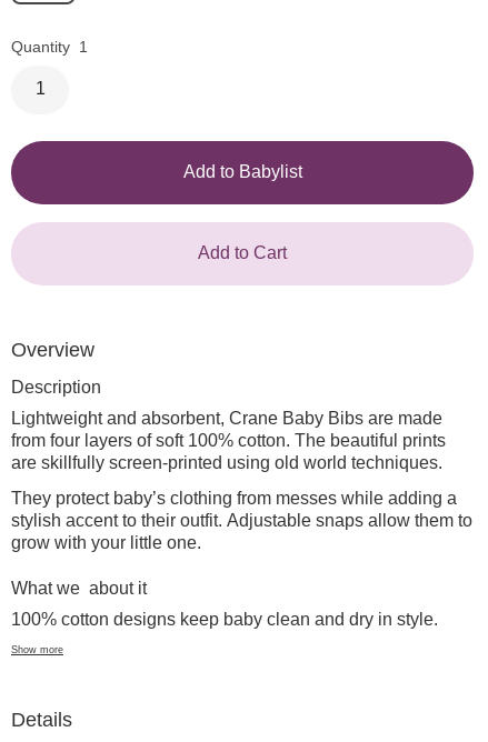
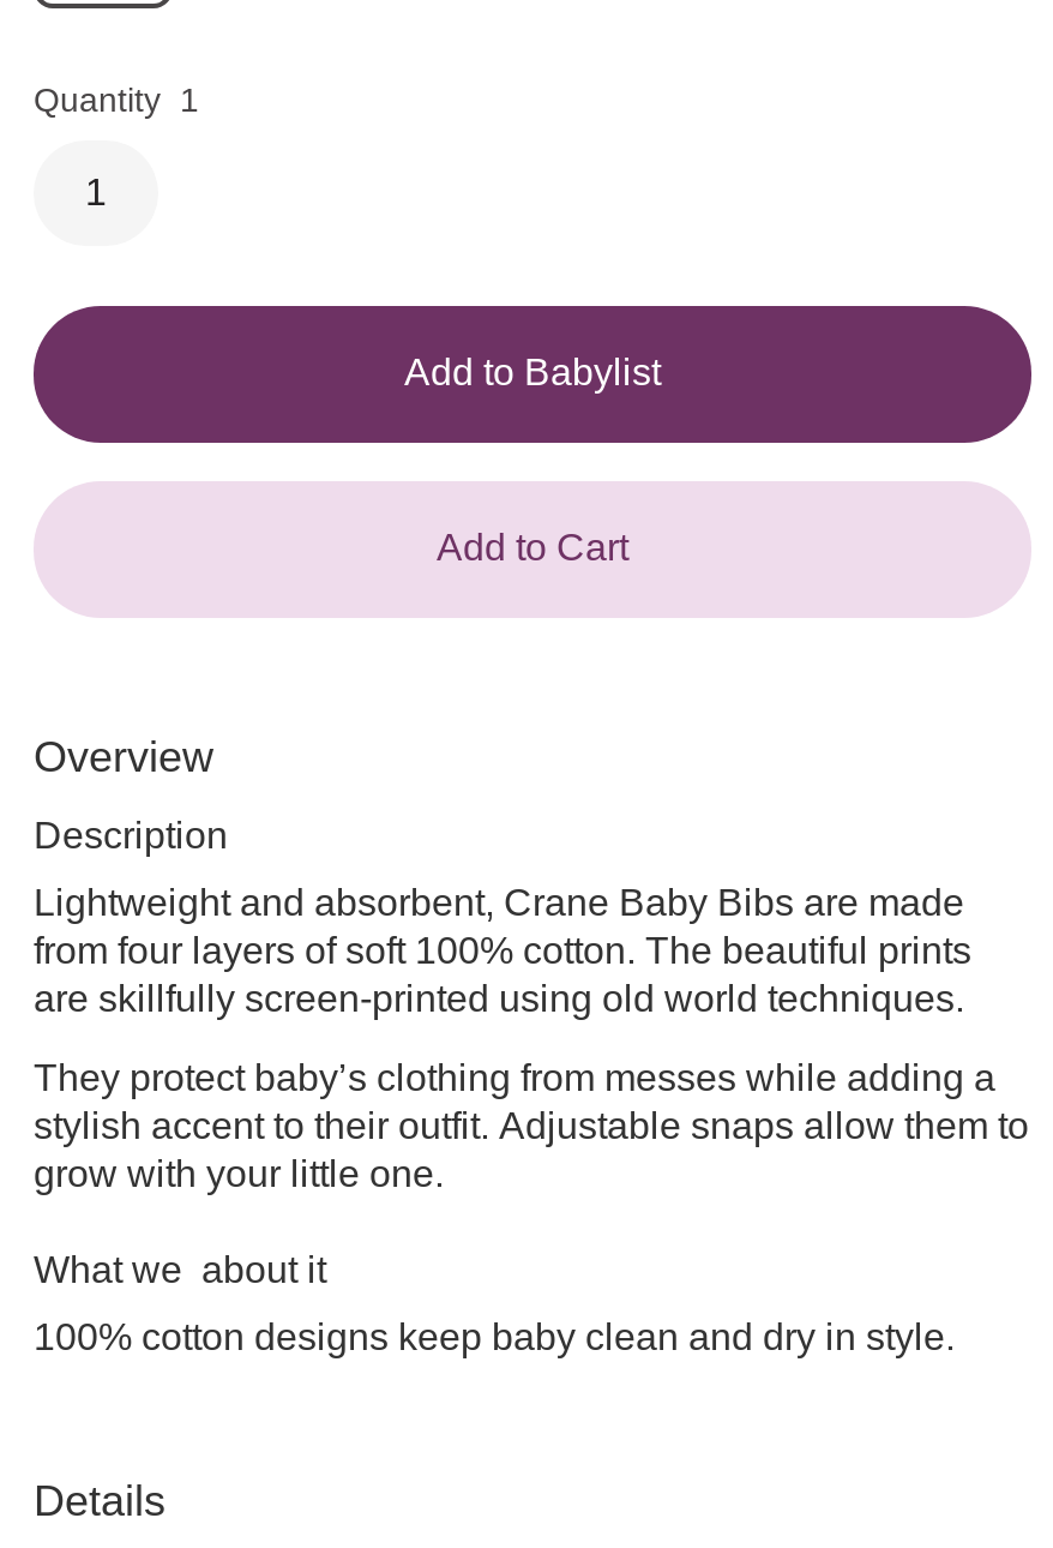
[11,644,63,655] Show more -> none

